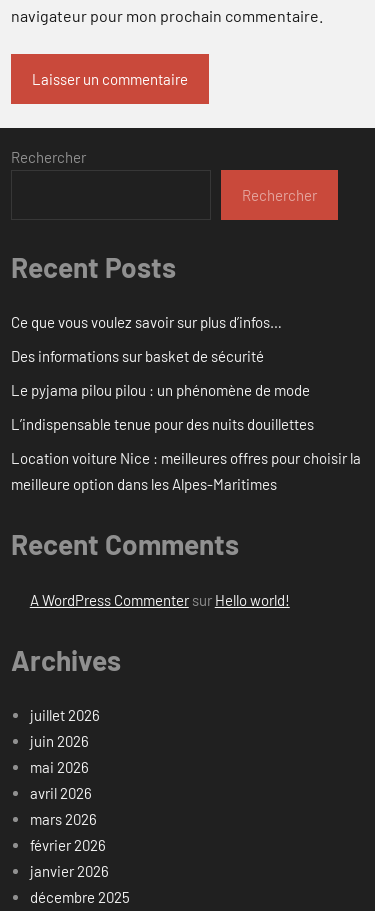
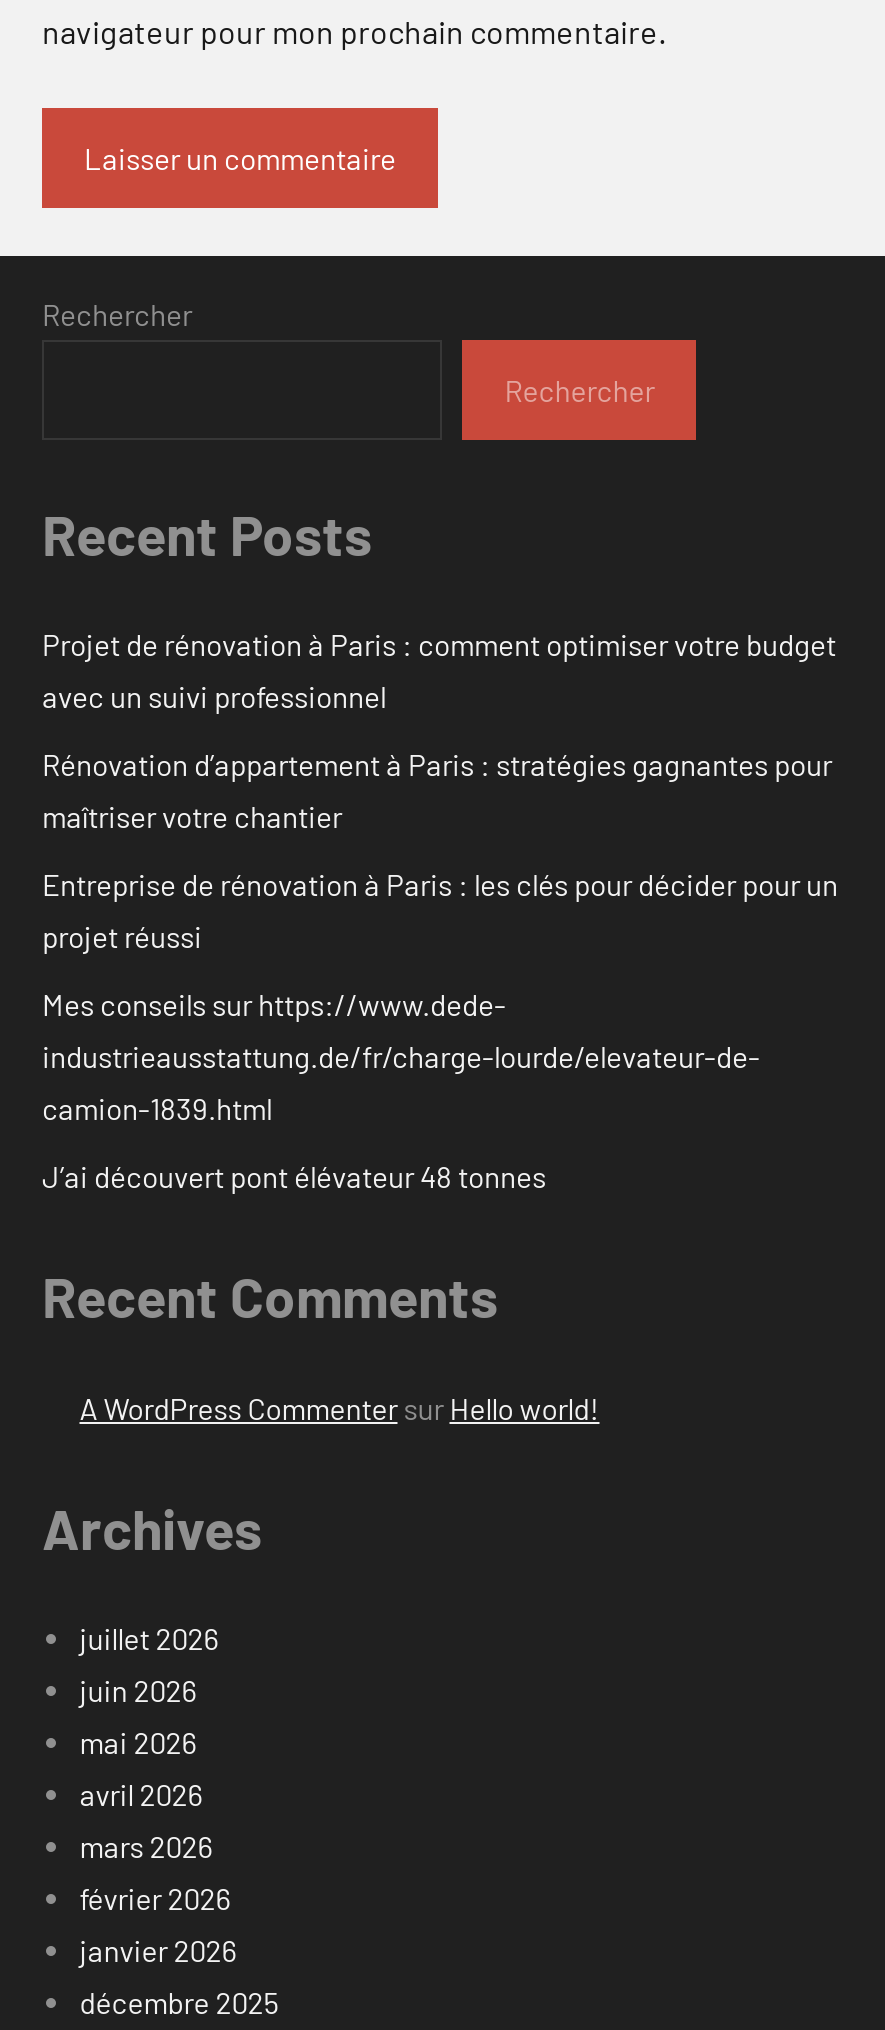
[11,313,282,331] Ce que vous voulez savoir sur plus d’infos… -> [42,627,836,715] Projet de rénovation à Paris : comment optimiser votre budget | avec un suivi professionnel
[11,347,264,365] Des informations sur basket de sécurité -> [42,747,832,835] Rénovation d’appartement à Paris : stratégies gagnantes pour | maîtriser votre chantier
[11,381,310,399] Le pyjama pilou pilou : un phénomène de mode -> [42,867,838,955] Entreprise de rénovation à Paris : les clés pour décider pour un | projet réussi
[11,415,314,433] L’indispensable tenue pour des nuits douillettes -> [42,987,760,1127] Mes conseils sur https://www.dede- | industrieausstattung.de/fr/charge-lourde/elevateur-de- | camion-1839.html
[11,449,361,493] Location voiture Nice : meilleures offres pour choisir la | meilleure option dans les Alpes-Maritimes -> [42,1159,546,1195] J’ai découvert pont élévateur 48 tonnes

